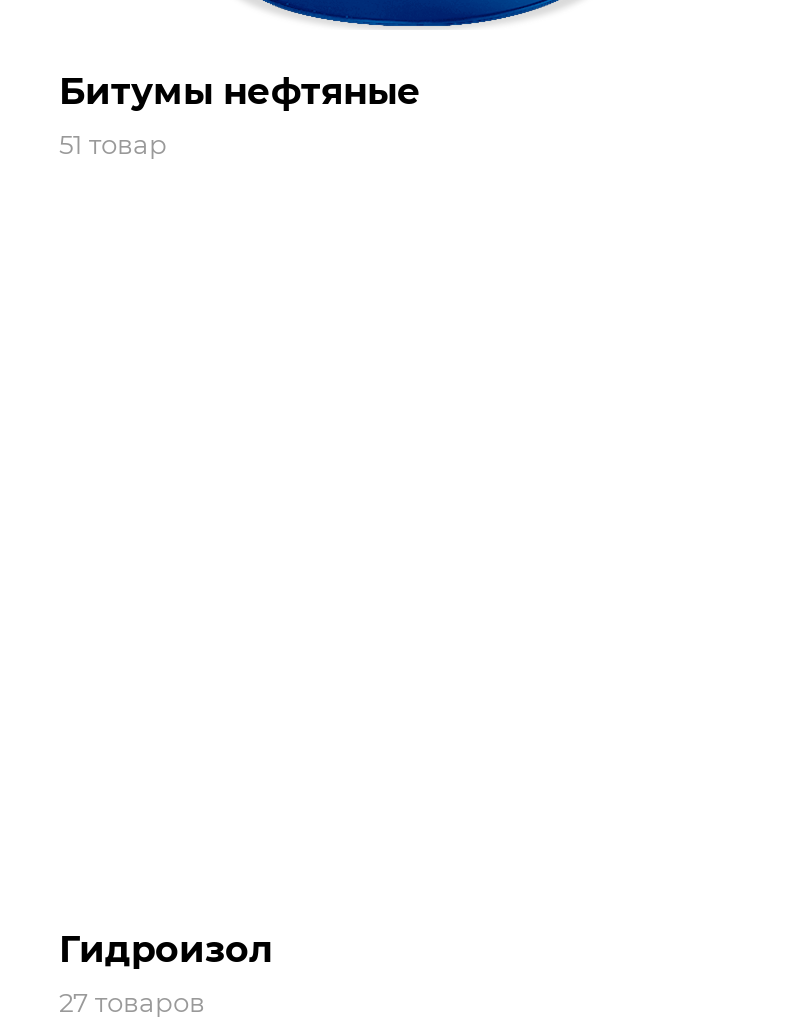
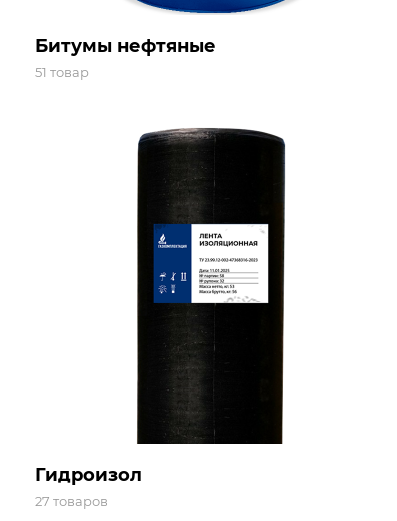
none -> [136,127,286,445] [image]

